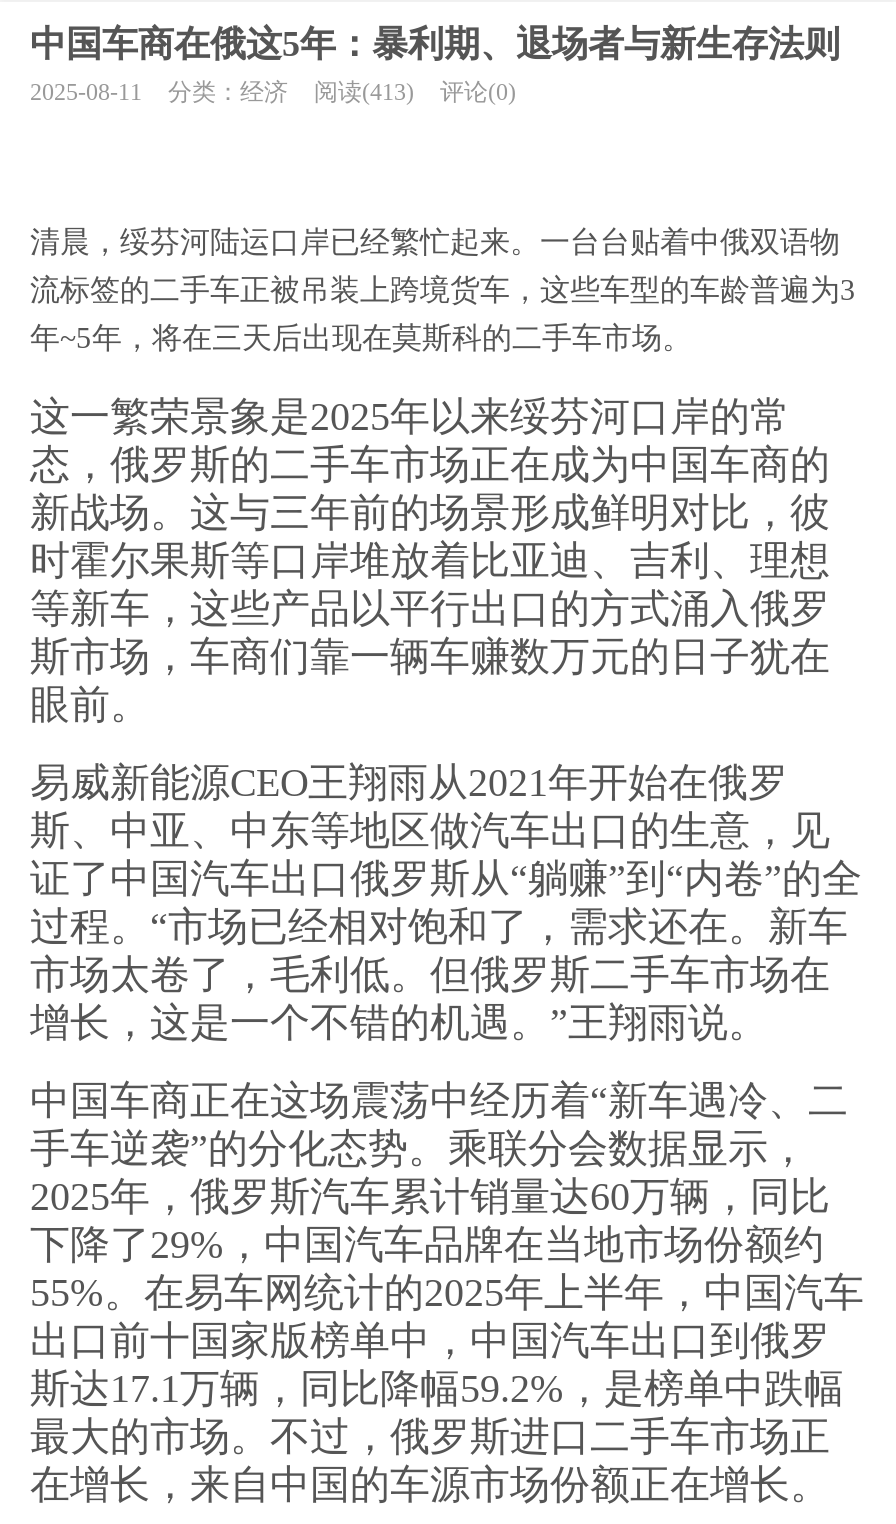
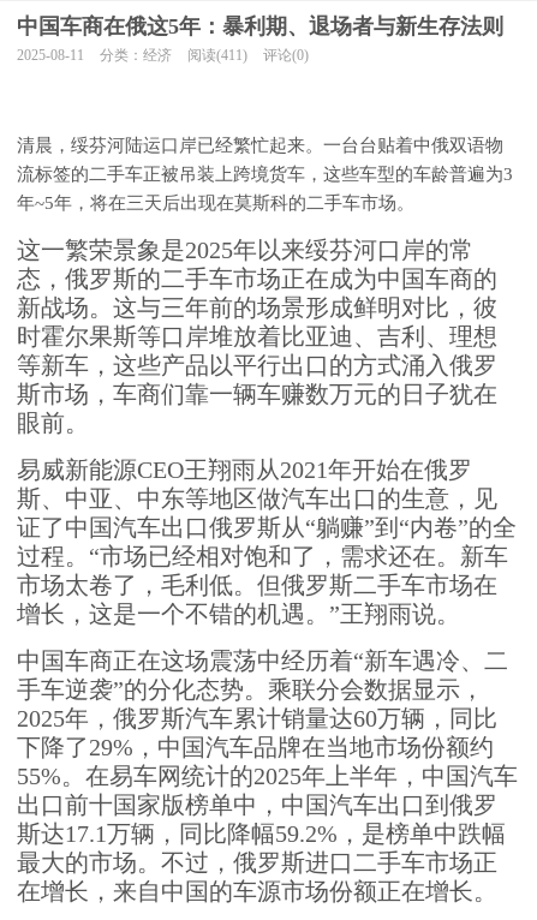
[30,78,516,106] 2025-08-11 分类：经济 阅读(413) 评论(0) -> [17,47,309,64] 2025-08-11 分类：经济 阅读(411) 评论(0)

